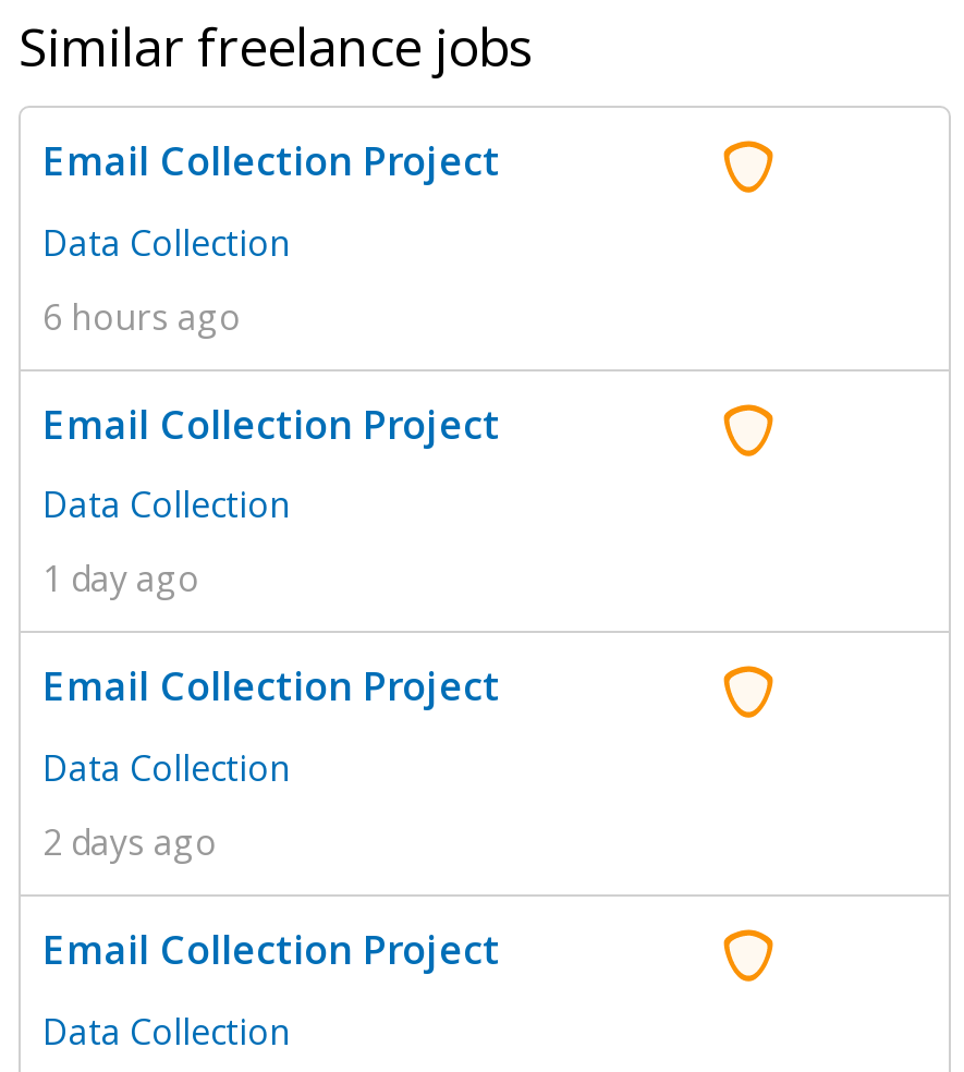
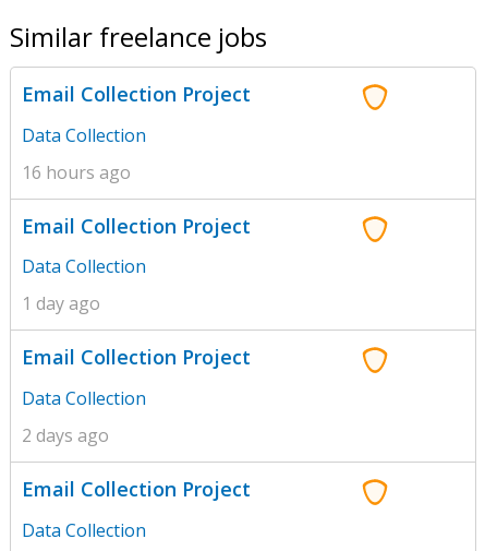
[42,292,241,340] 6 hours ago -> [22,160,131,184] 16 hours ago

